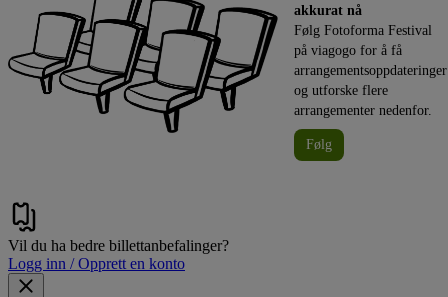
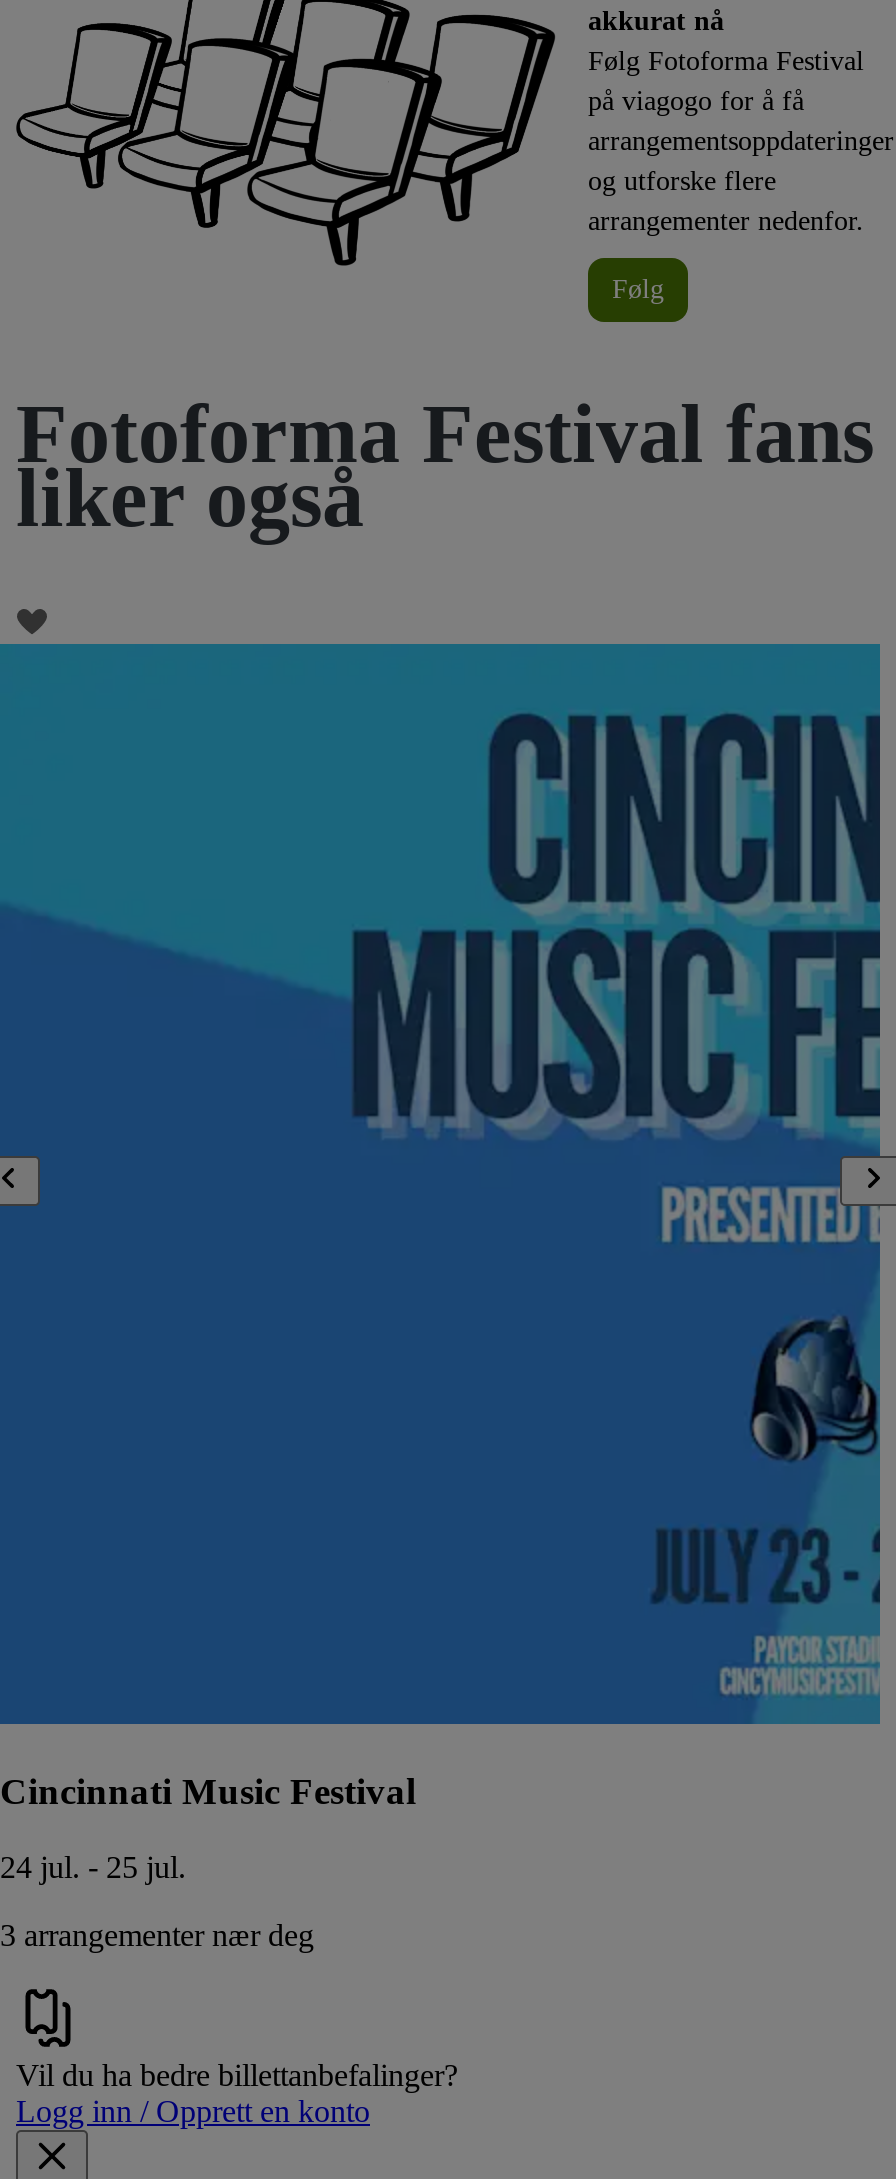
none -> [0,608,890,1953] [image] | Cincinnati Music Festival | 24 jul. - 25 jul. | 3 arrangementer nær deg
none -> [16,388,874,544] Fotoforma Festival fans | liker også

